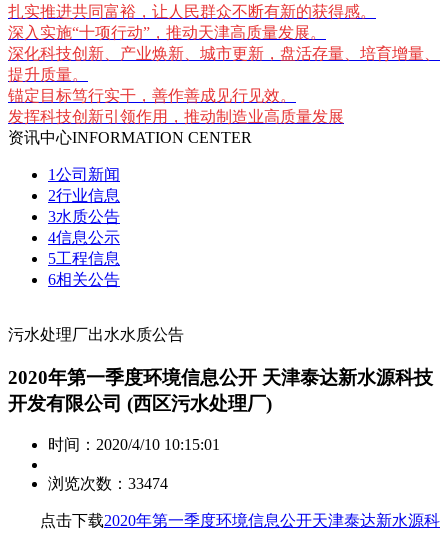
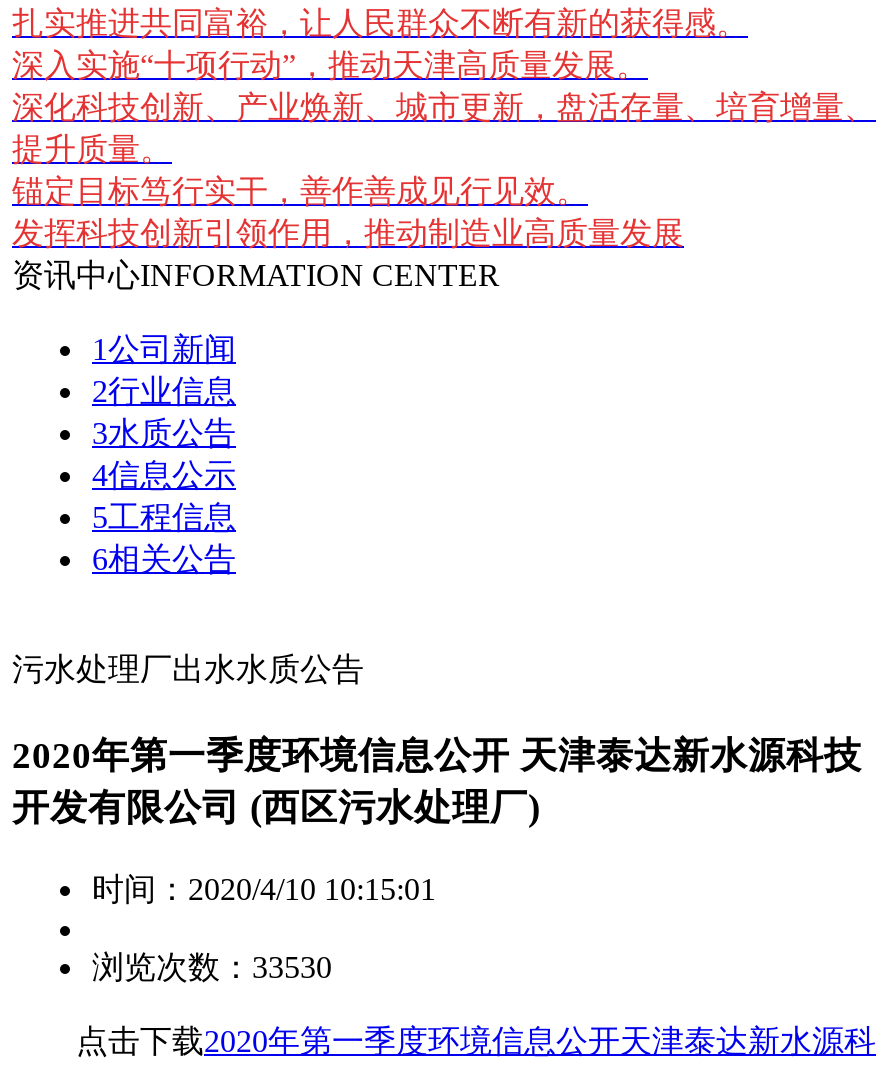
[48,475,168,492] 浏览次数：33474 -> [92,951,332,985] 浏览次数：33530

